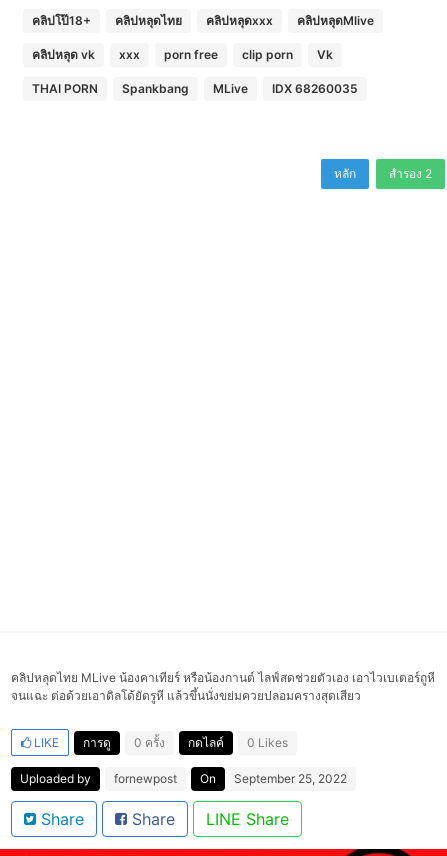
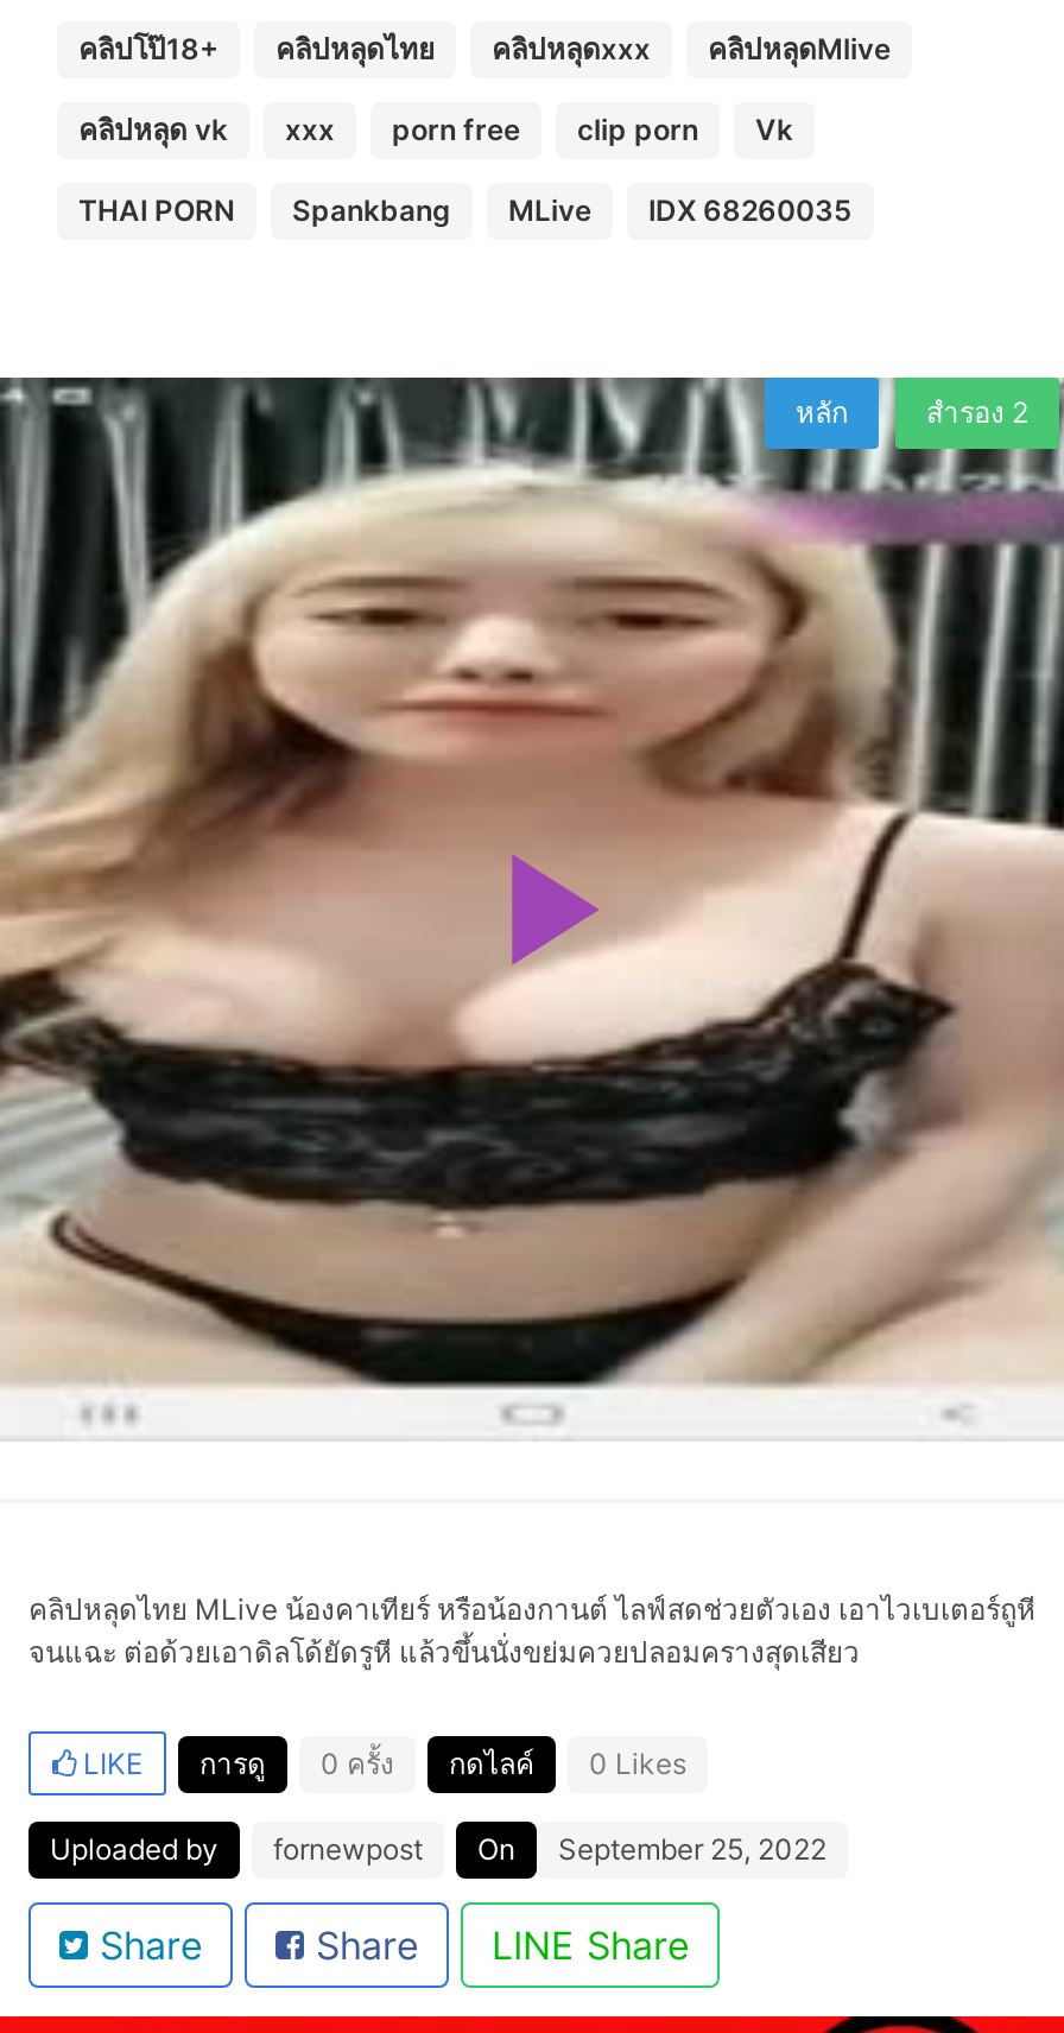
none -> [7,375,1057,1427] [image]

